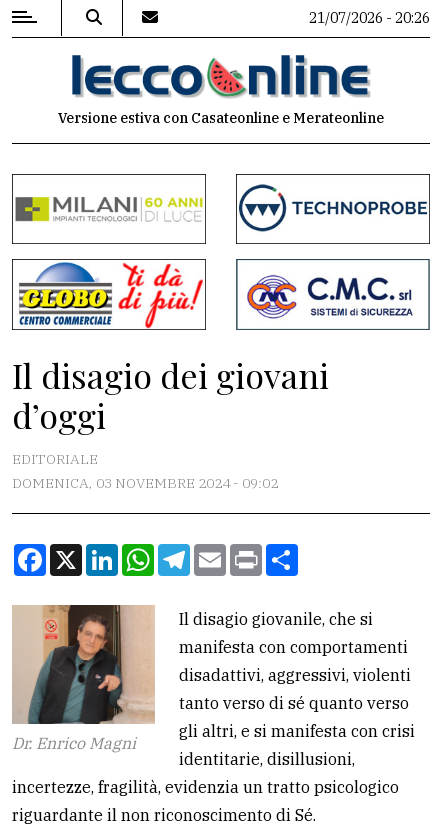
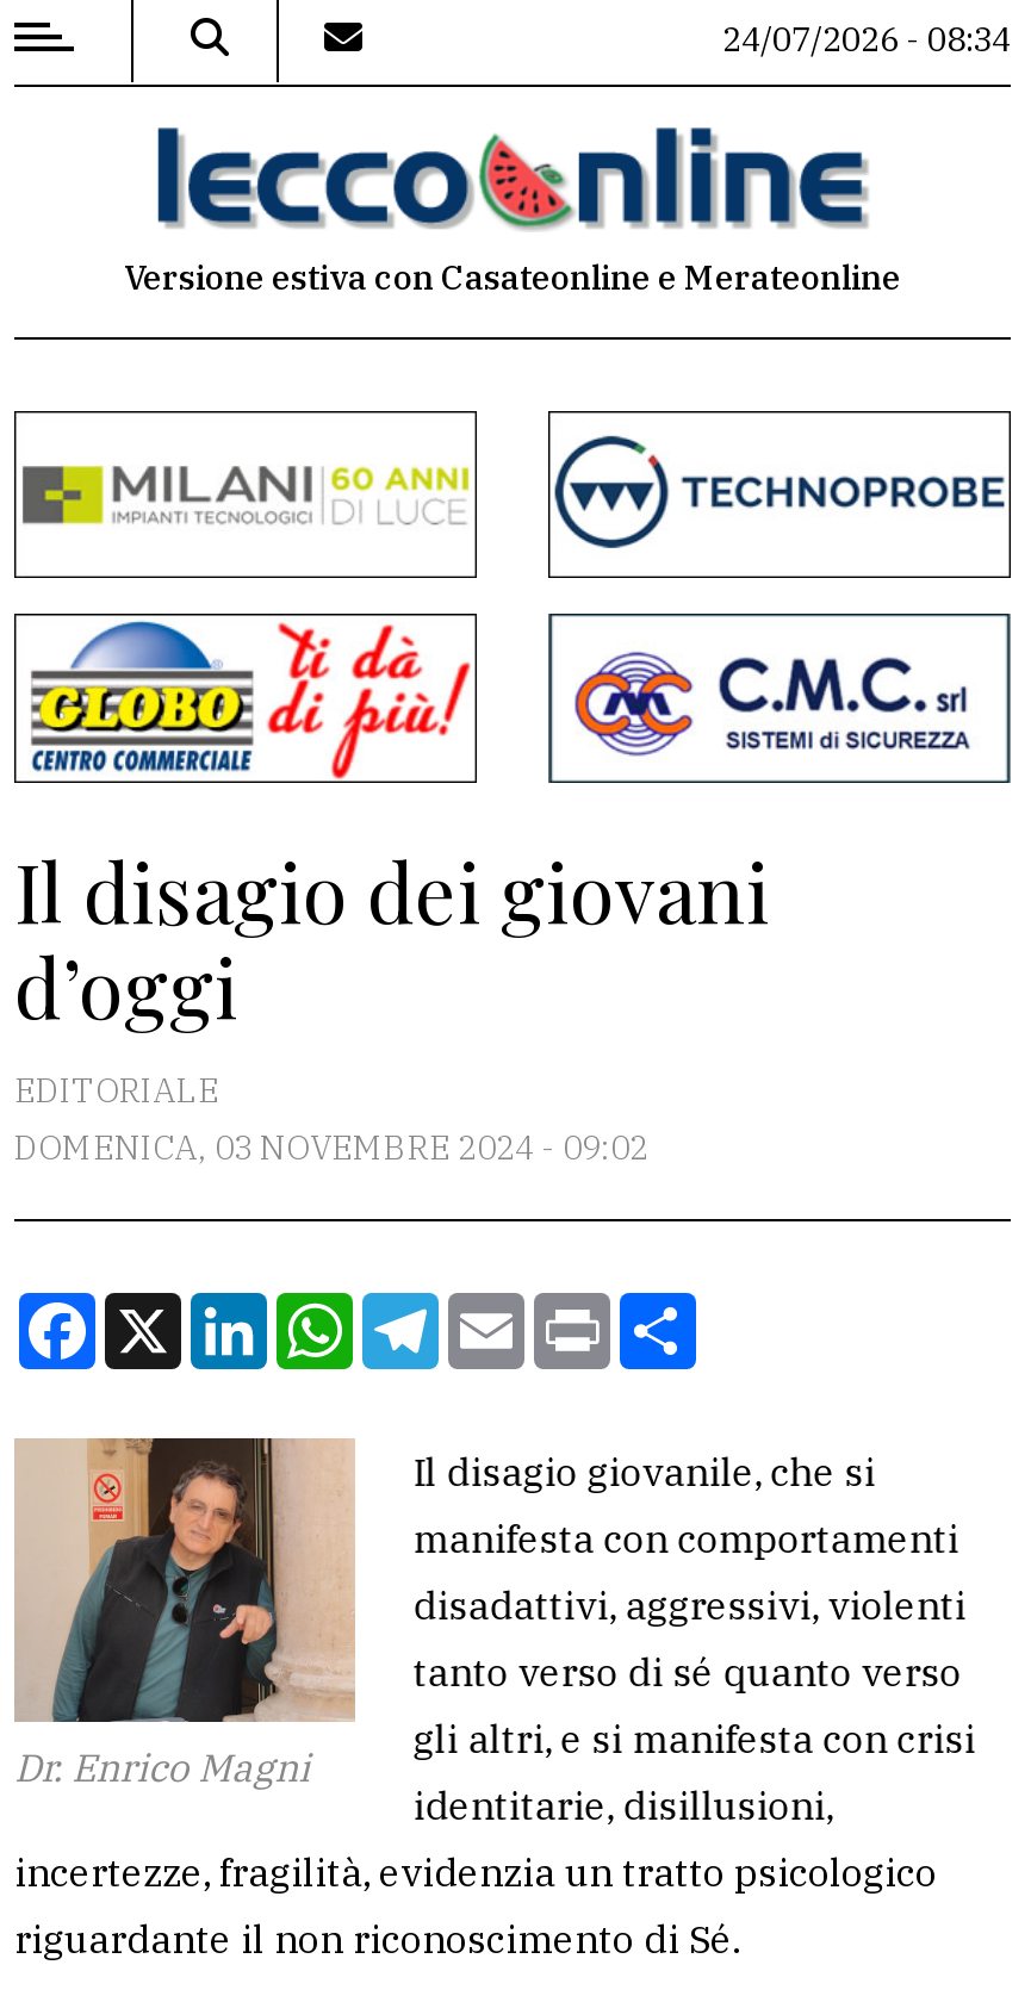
[309,9,430,27] 21/07/2026 - 20:26 -> [722,18,1011,61] 24/07/2026 - 08:34

